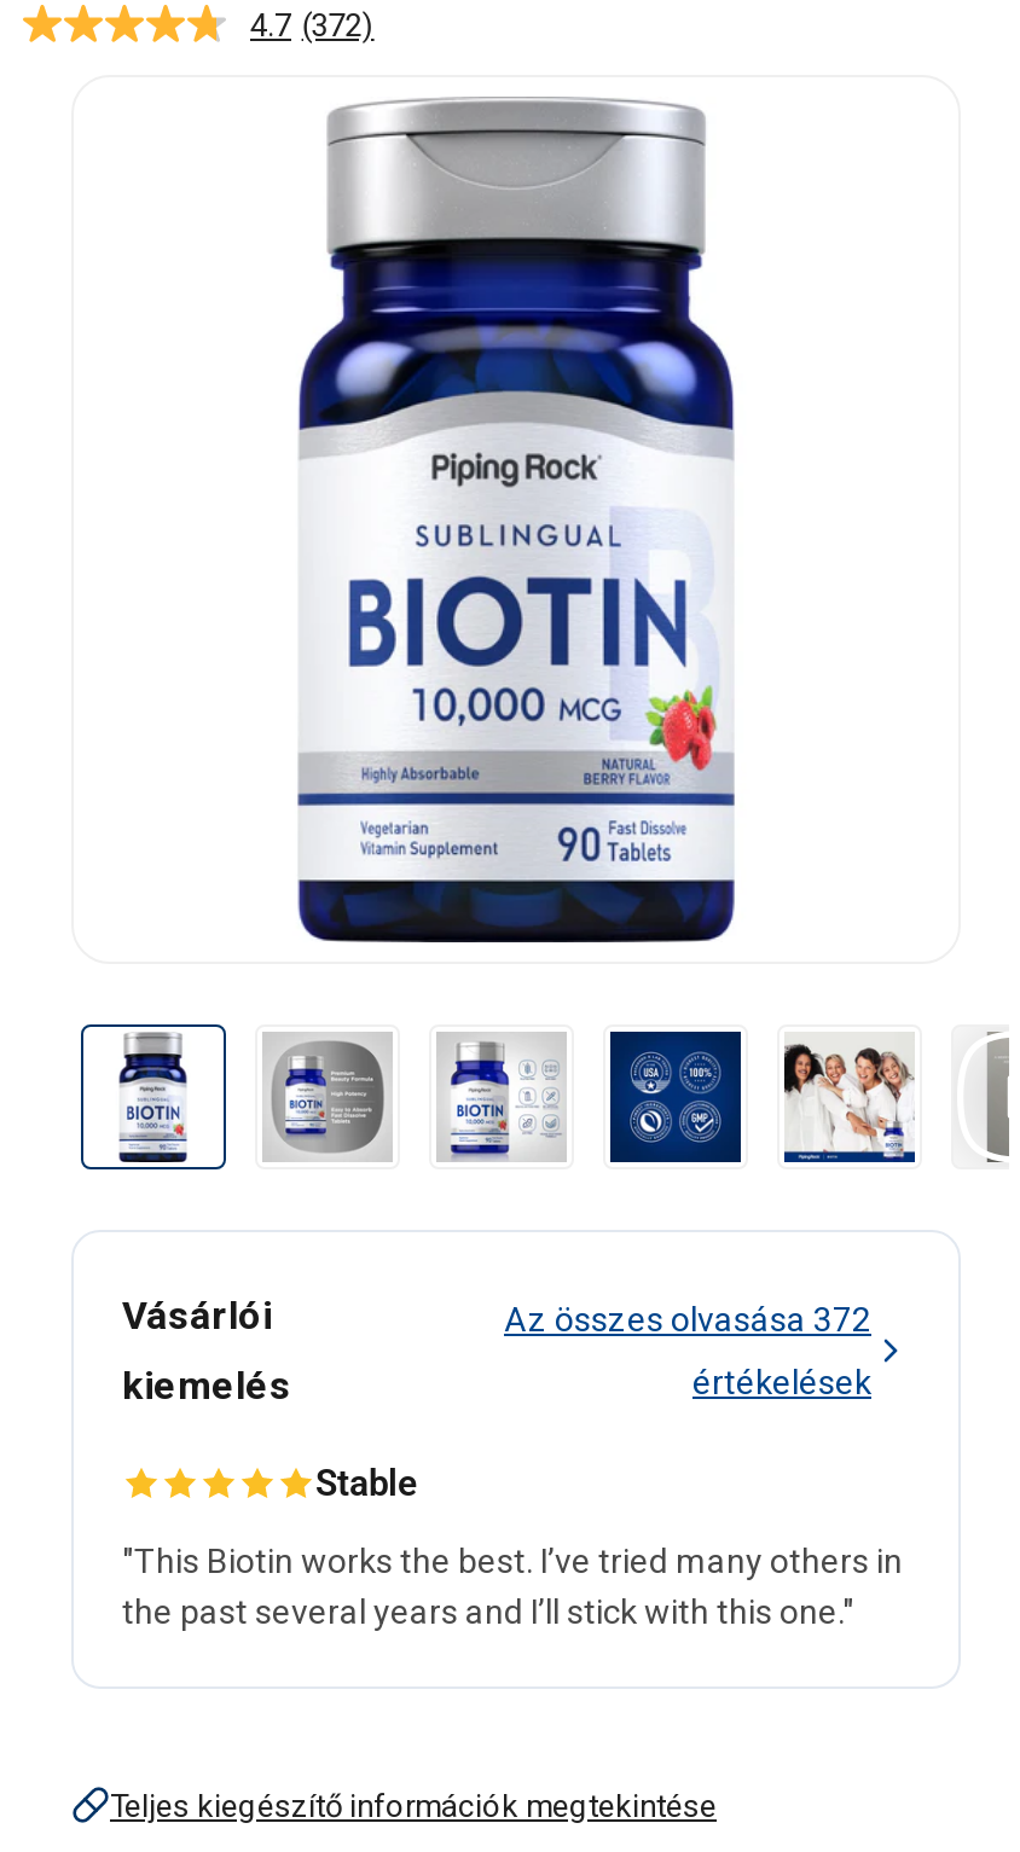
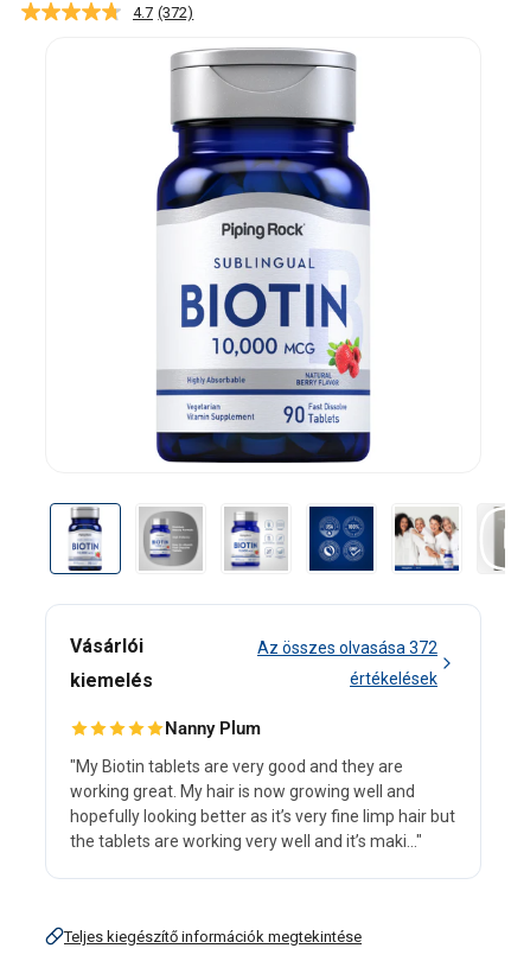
[315,1462,417,1505] Stable -> [165,718,261,739] Nanny Plum
[122,1542,903,1631] "This Biotin works the best. I’ve tried many others in | the past several years and I’ll stick with this one." -> [70,757,455,851] "My Biotin tablets are very good and they are | working great. My hair is now growing well and | hopefully looking better as it’s very fine limp hair but | the tablets are working very well and it’s maki..."

